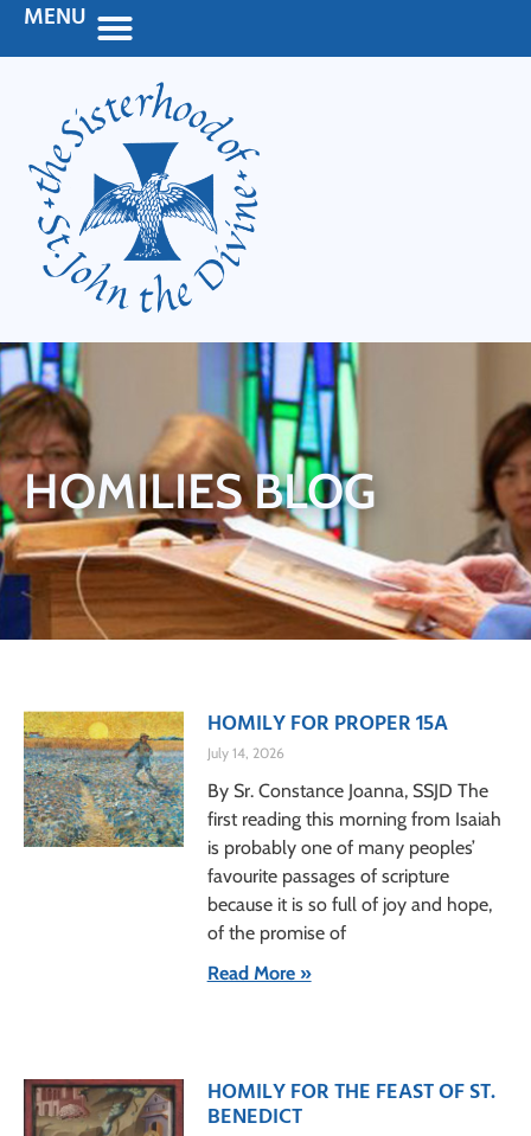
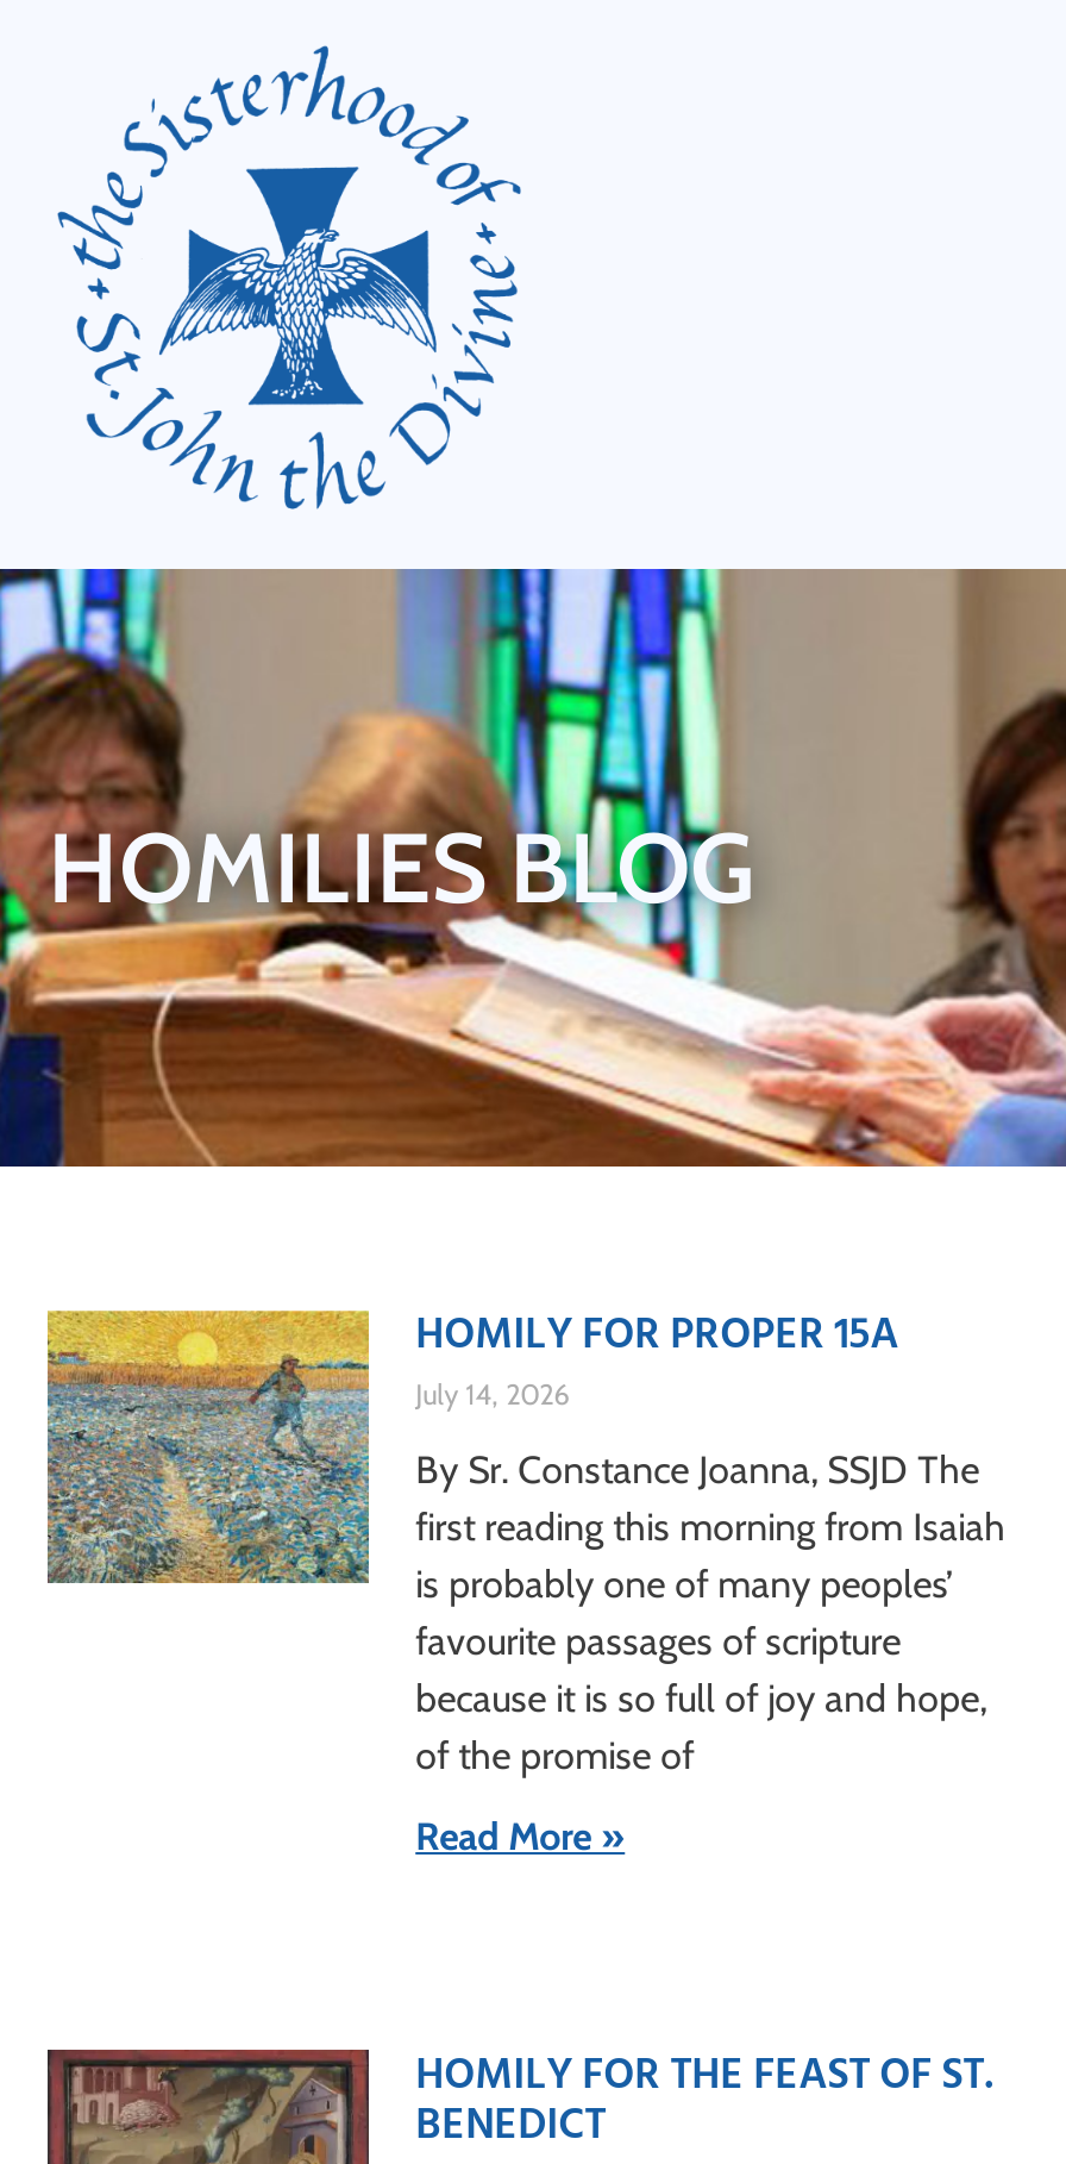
[24,1,87,33] MENU -> none

